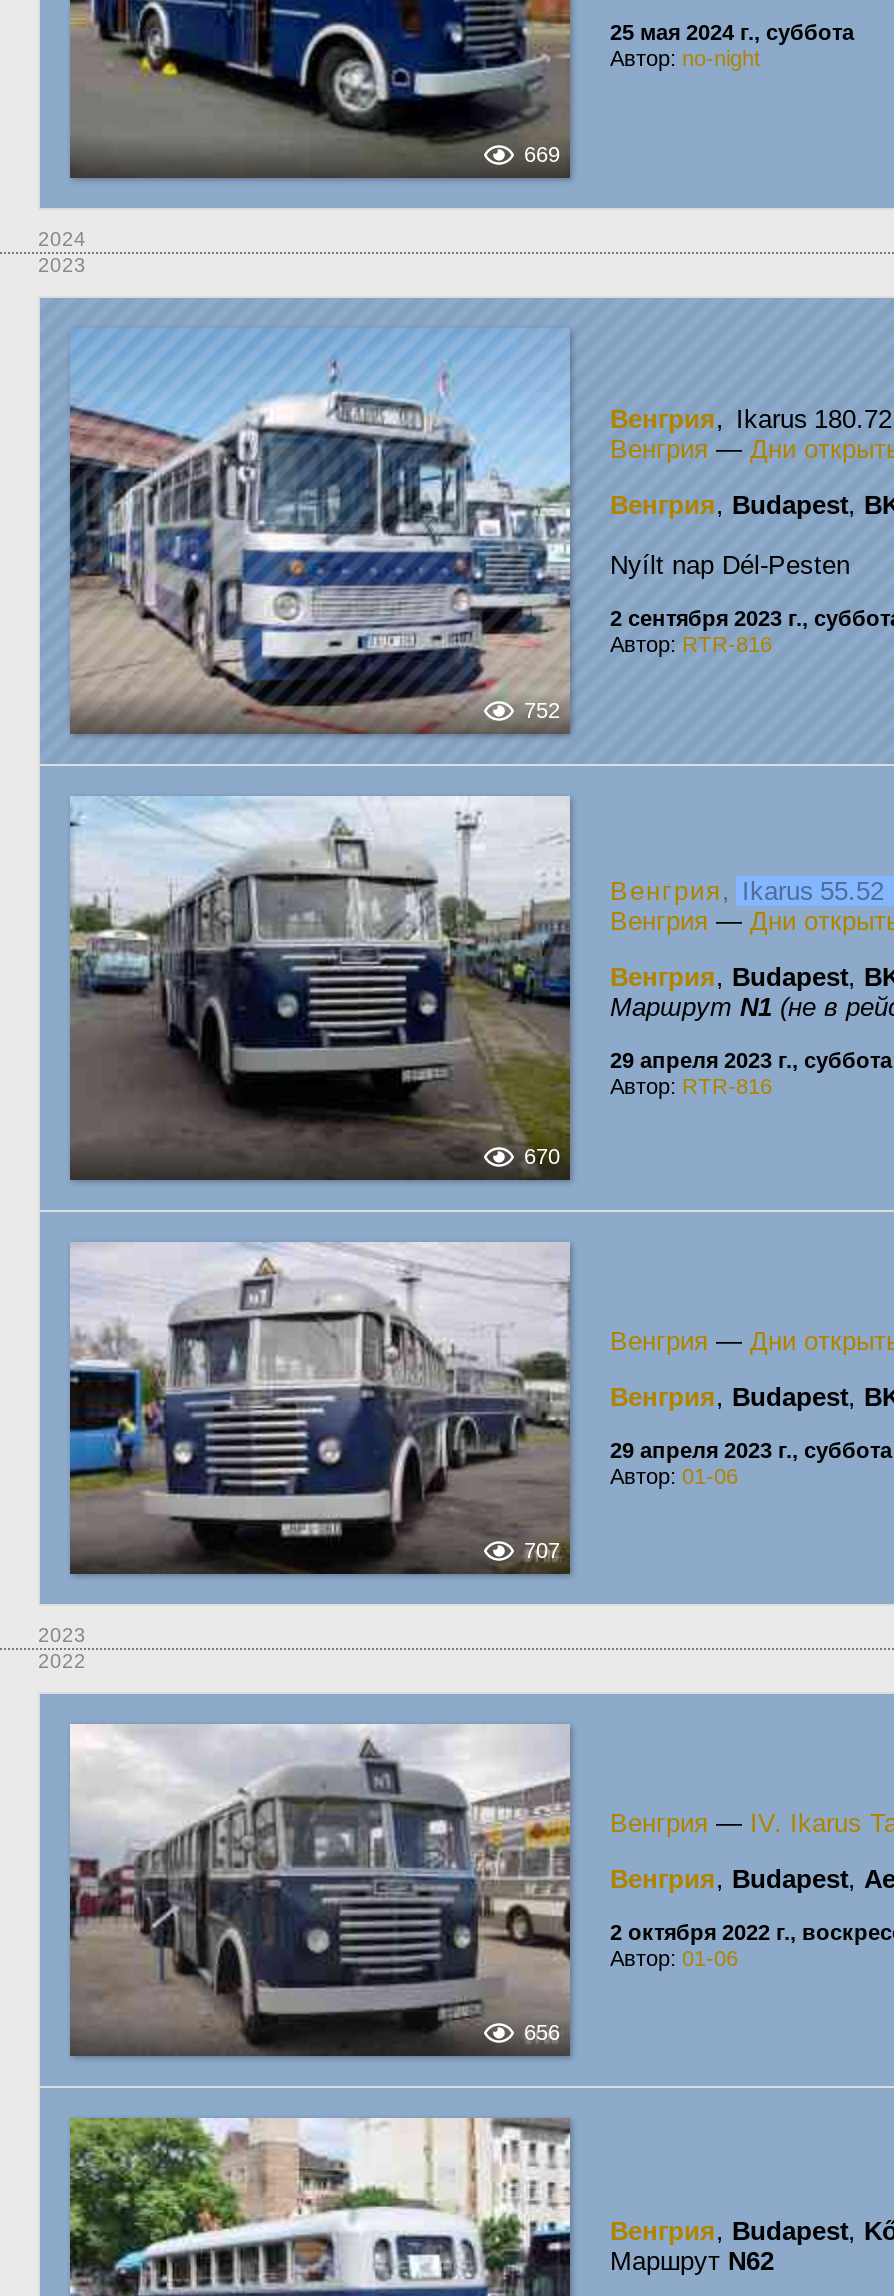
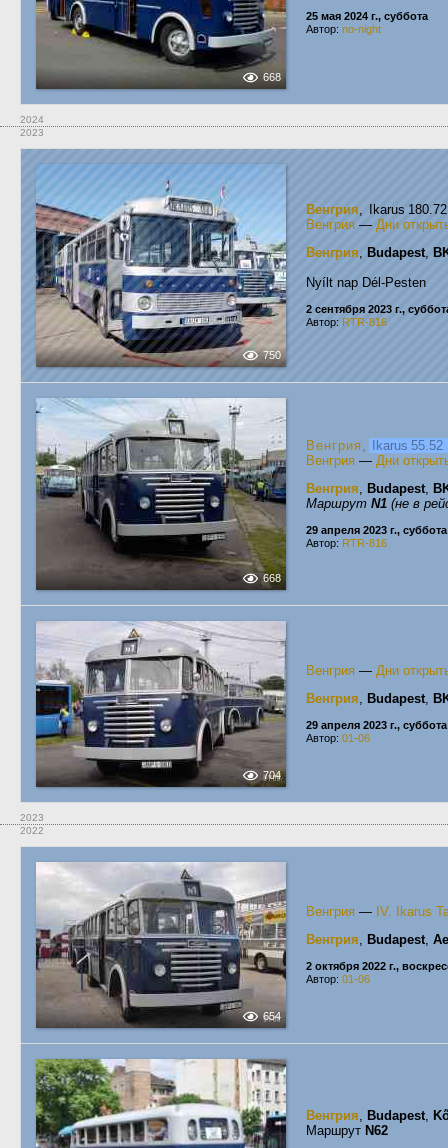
[524,142,560,166] 669 -> [263,71,281,83] 668
[524,698,560,722] 752 -> [263,349,281,361] 750
[524,1144,560,1168] 670 -> [263,572,281,584] 668
[524,1538,560,1562] 707 -> [263,769,281,781] 704
[524,2020,560,2044] 656 -> [263,1010,281,1022] 654

